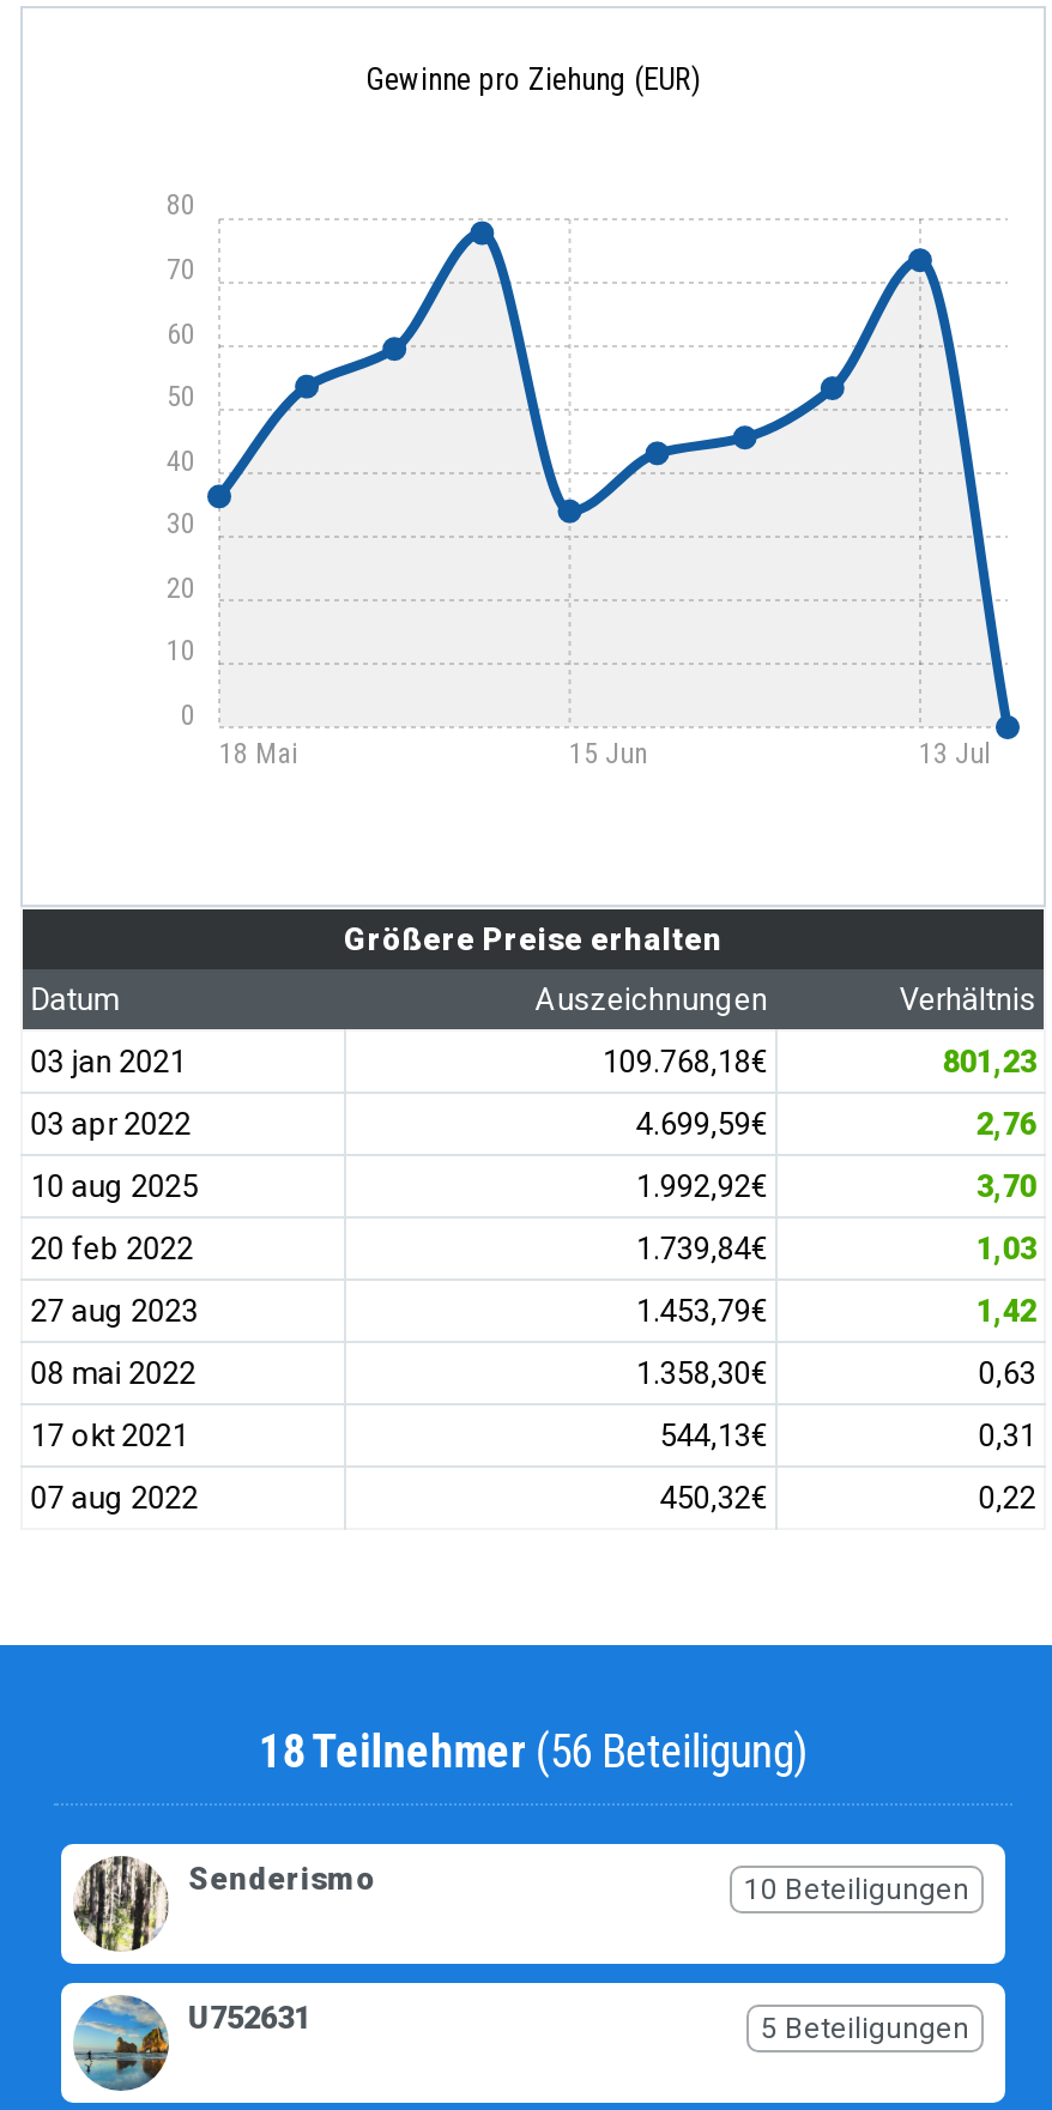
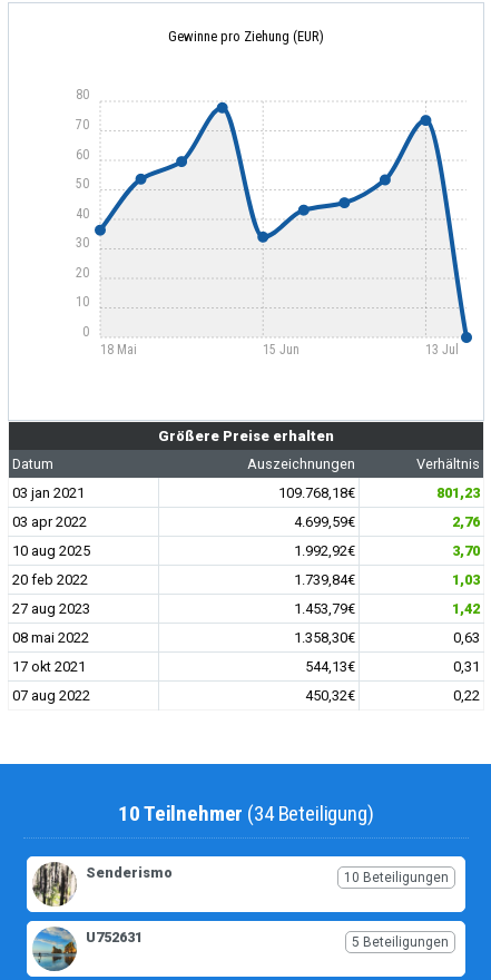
[259,1723,808,1778] 18 Teilnehmer (56 Beteiligung) -> [118,800,374,826] 10 Teilnehmer (34 Beteiligung)

